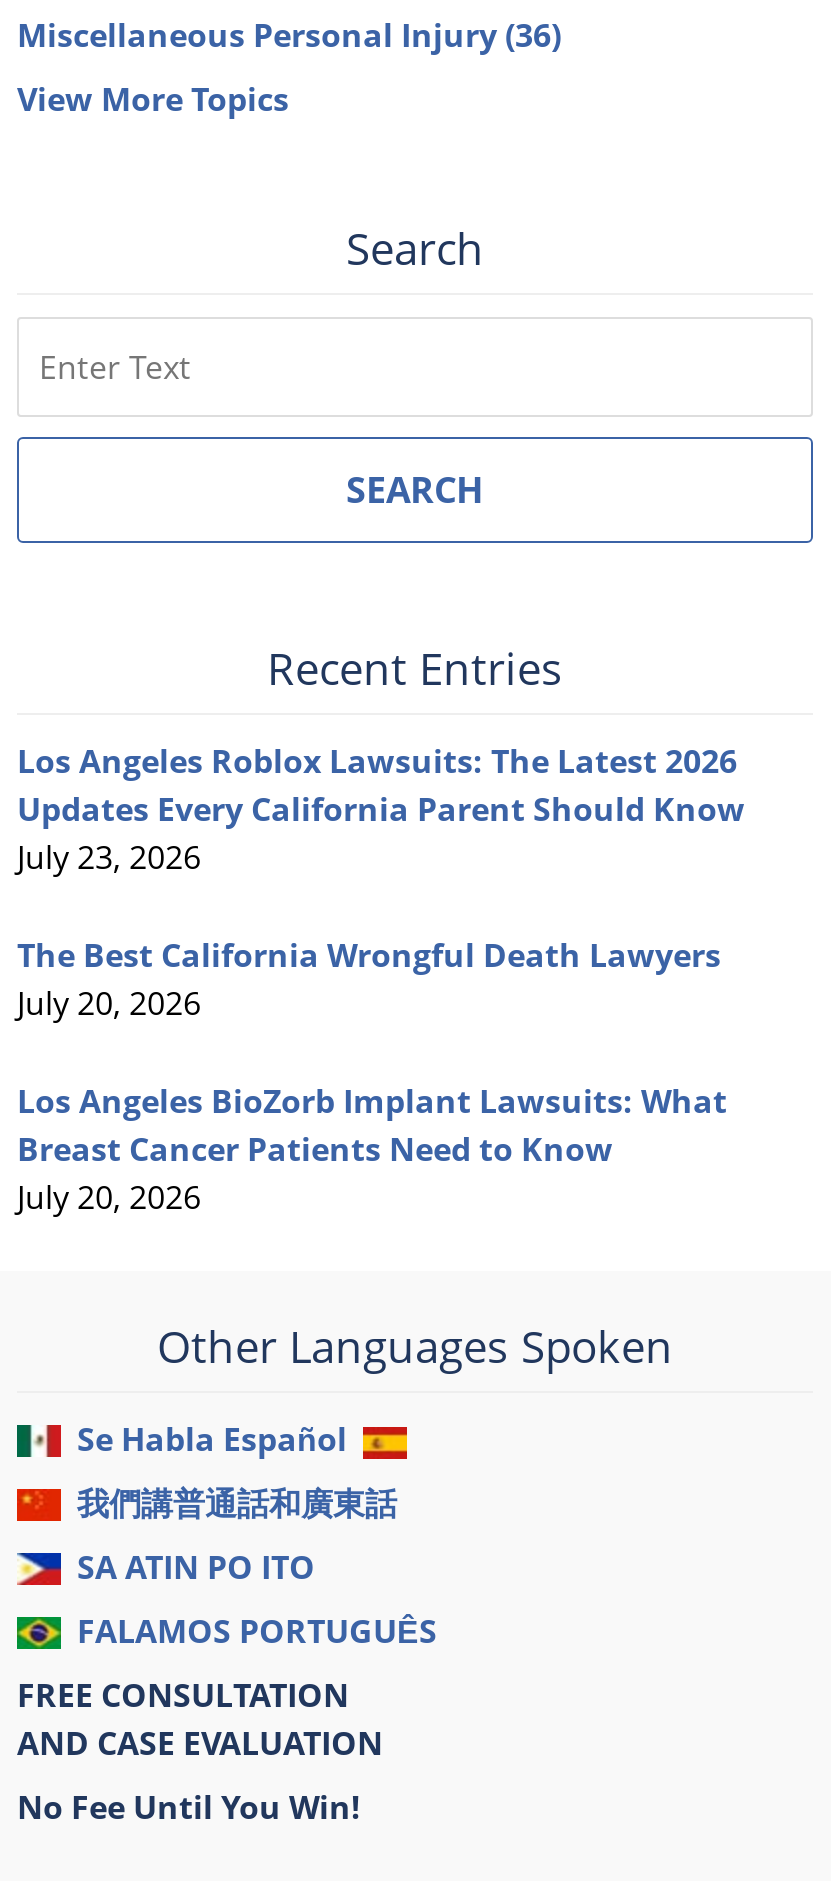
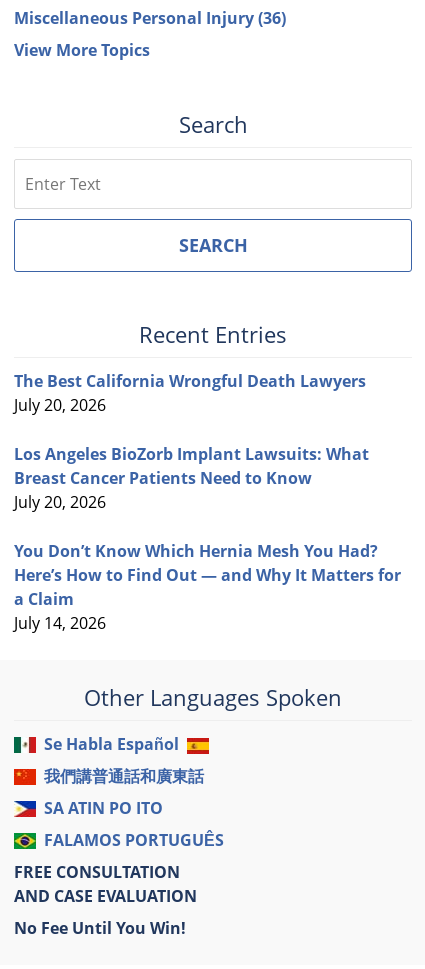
[17,739,745,879] Los Angeles Roblox Lawsuits: The Latest 2026 | Updates Every California Parent Should Know | July 23, 2026 -> none
moved [17,933,727,1219] -> [14,370,369,513]: The Best California Wrongful Death Lawyers | July 20, 2026 | Los Angeles BioZorb Implant Lawsuits: What | Breast Cancer Patients Need to Know | July 20, 2026
none -> [14,540,401,634] You Don’t Know Which Hernia Mesh You Had? | Here’s How to Find Out — and Why It Matters for | a Claim | July 14, 2026

